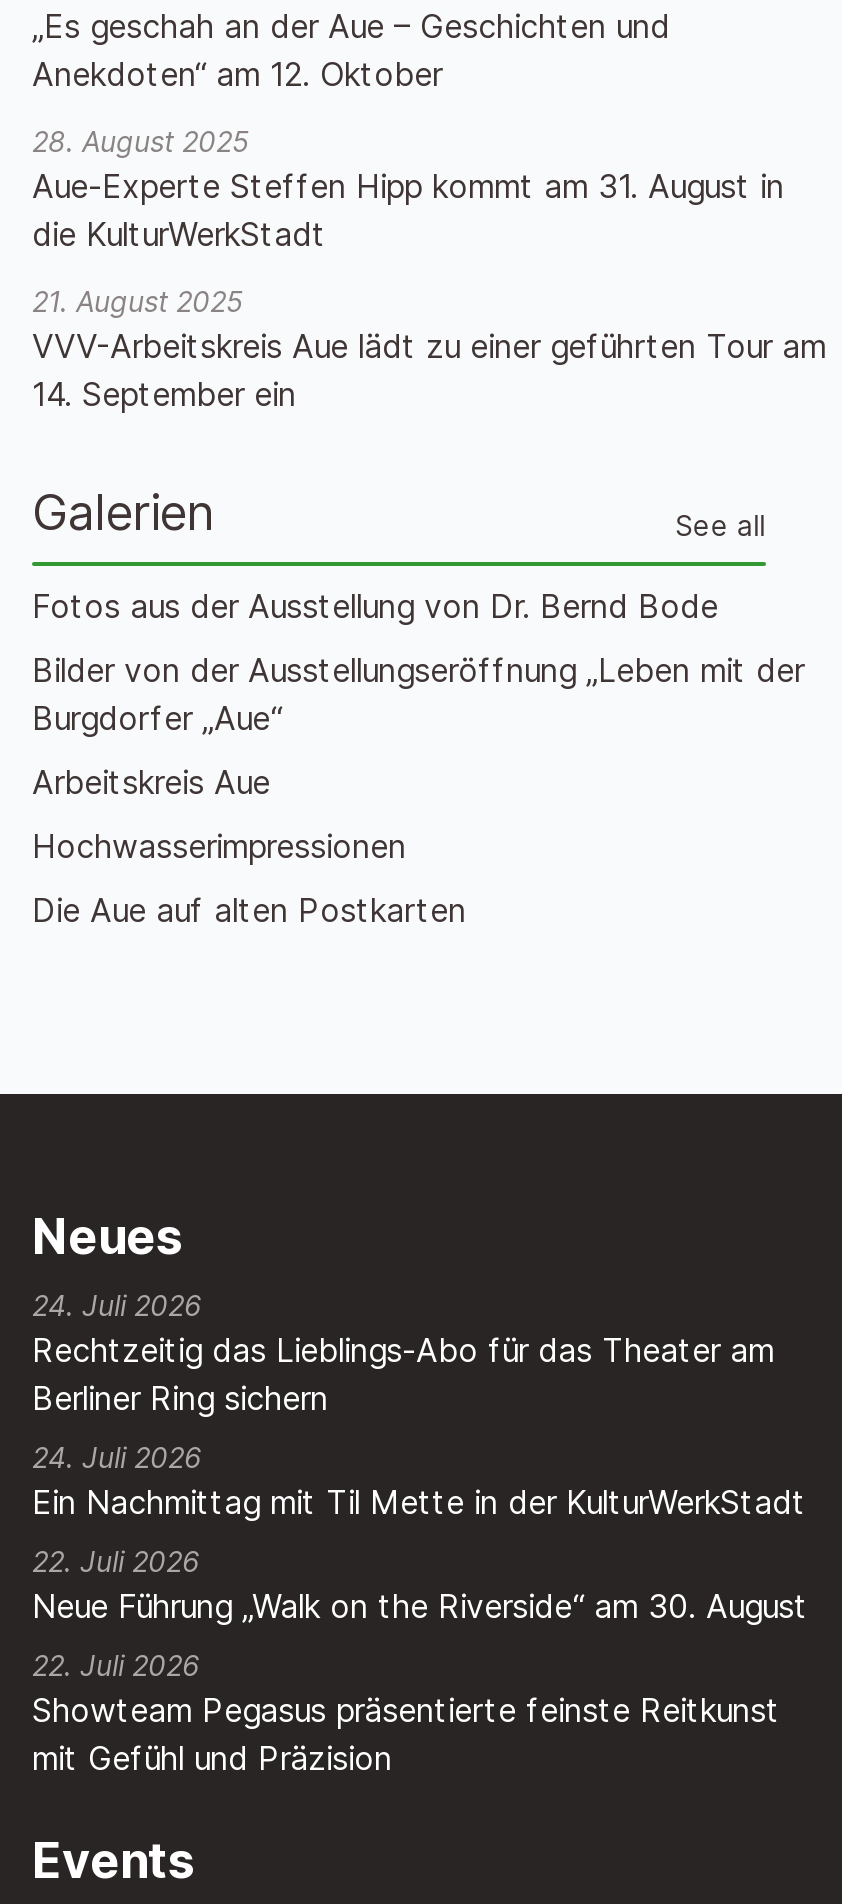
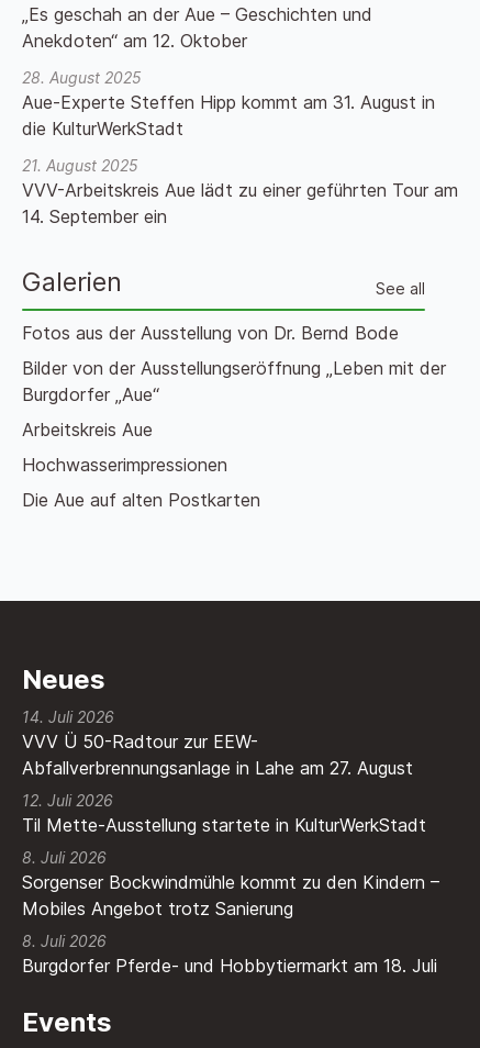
[32,1288,202,1322] 24. Juli 2026 -> [22,708,114,726] 14. Juli 2026
[32,1330,774,1418] Rechtzeitig das Lieblings-Abo für das Theater am | Berliner Ring sichern -> [22,731,413,779] VVV Ü 50-Radtour zur EEW- | Abfallverbrennungsanlage in Lahe am 27. August
[32,1440,202,1474] 24. Juli 2026 -> [22,791,113,810] 12. Juli 2026
[32,1482,806,1522] Ein Nachmittag mit Til Mette in der KulturWerkStadt -> [22,814,426,836] Til Mette-Ausstellung startete in KulturWerkStadt
[32,1544,200,1578] 22. Juli 2026 -> [22,848,107,867] 8. Juli 2026
[32,1586,808,1626] Neue Führung „Walk on the Riverside“ am 30. August -> [22,871,439,920] Sorgenser Bockwindmühle kommt zu den Kindern – | Mobiles Angebot trotz Sanierung
[32,1648,200,1682] 22. Juli 2026 -> [22,932,107,950] 8. Juli 2026
[32,1690,780,1778] Showteam Pegasus präsentierte feinste Reitkunst | mit Gefühl und Präzision -> [22,955,437,977] Burgdorfer Pferde- und Hobbytiermarkt am 18. Juli

